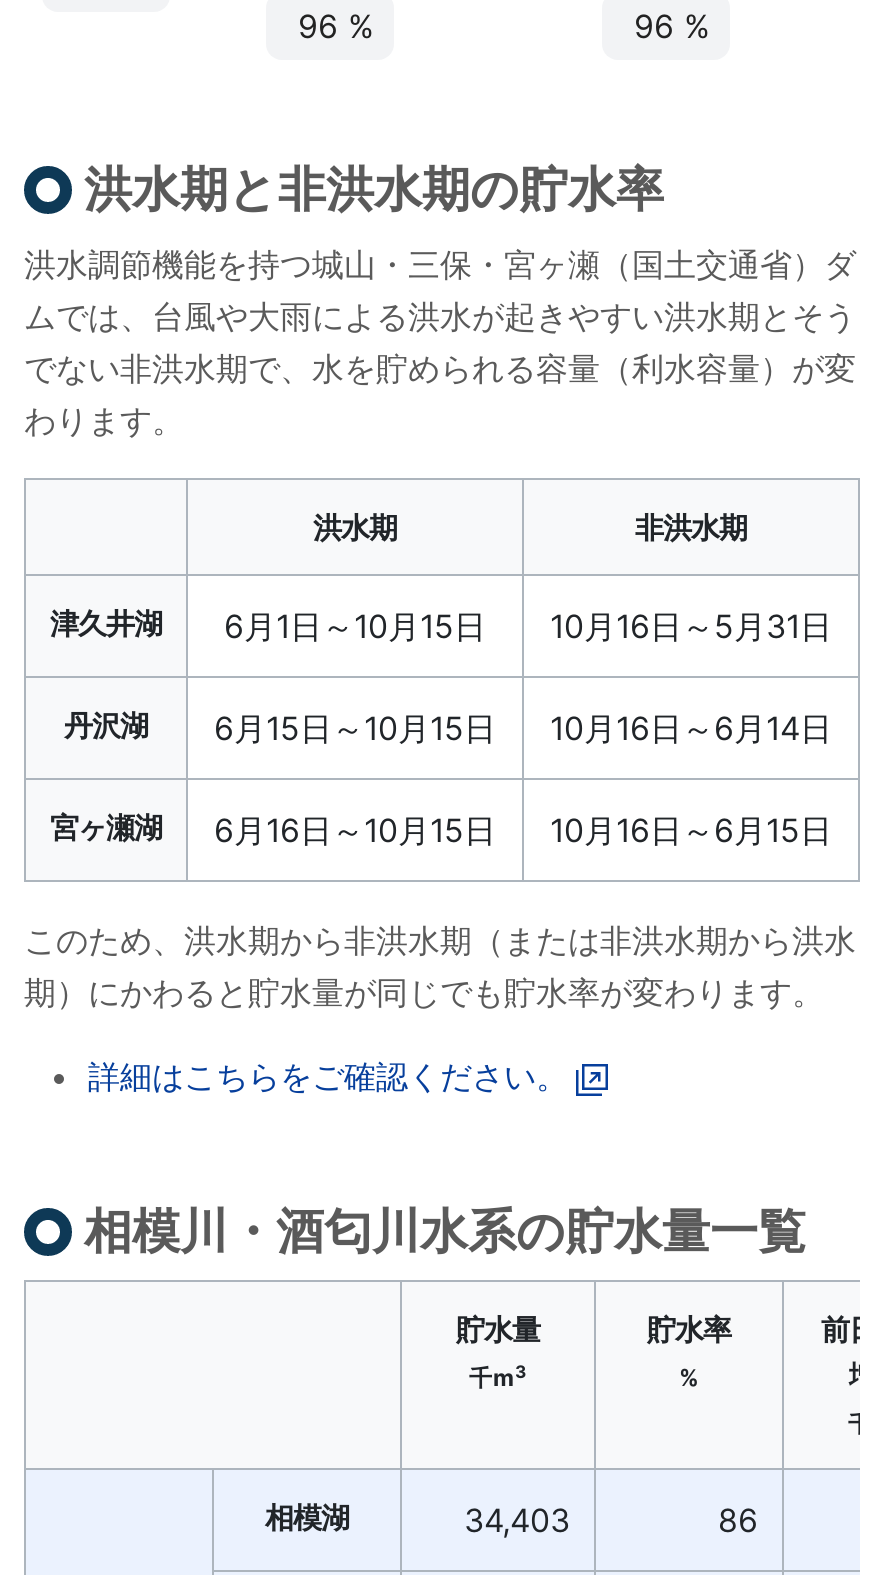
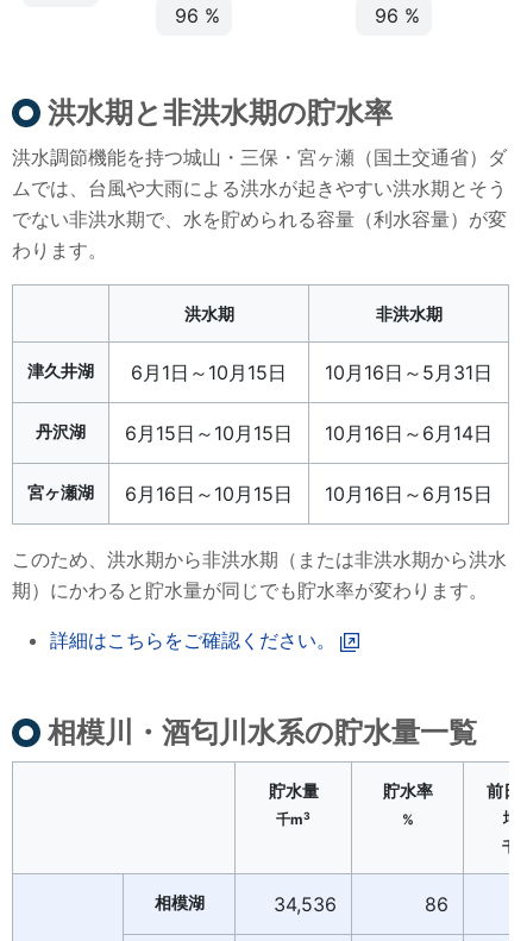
[464,1501,570,1541] 34,403 -> [274,893,337,916] 34,536

